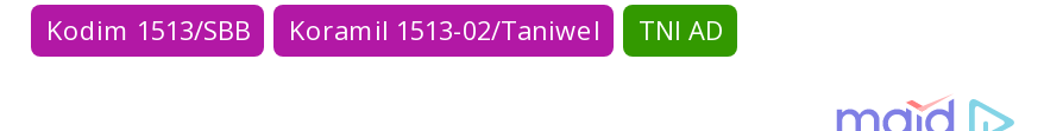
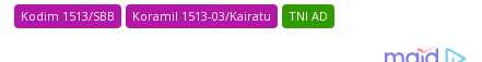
[289,12,600,47] Koramil 1513-02/Taniwel -> [133,7,272,23] Koramil 1513-03/Kairatu

